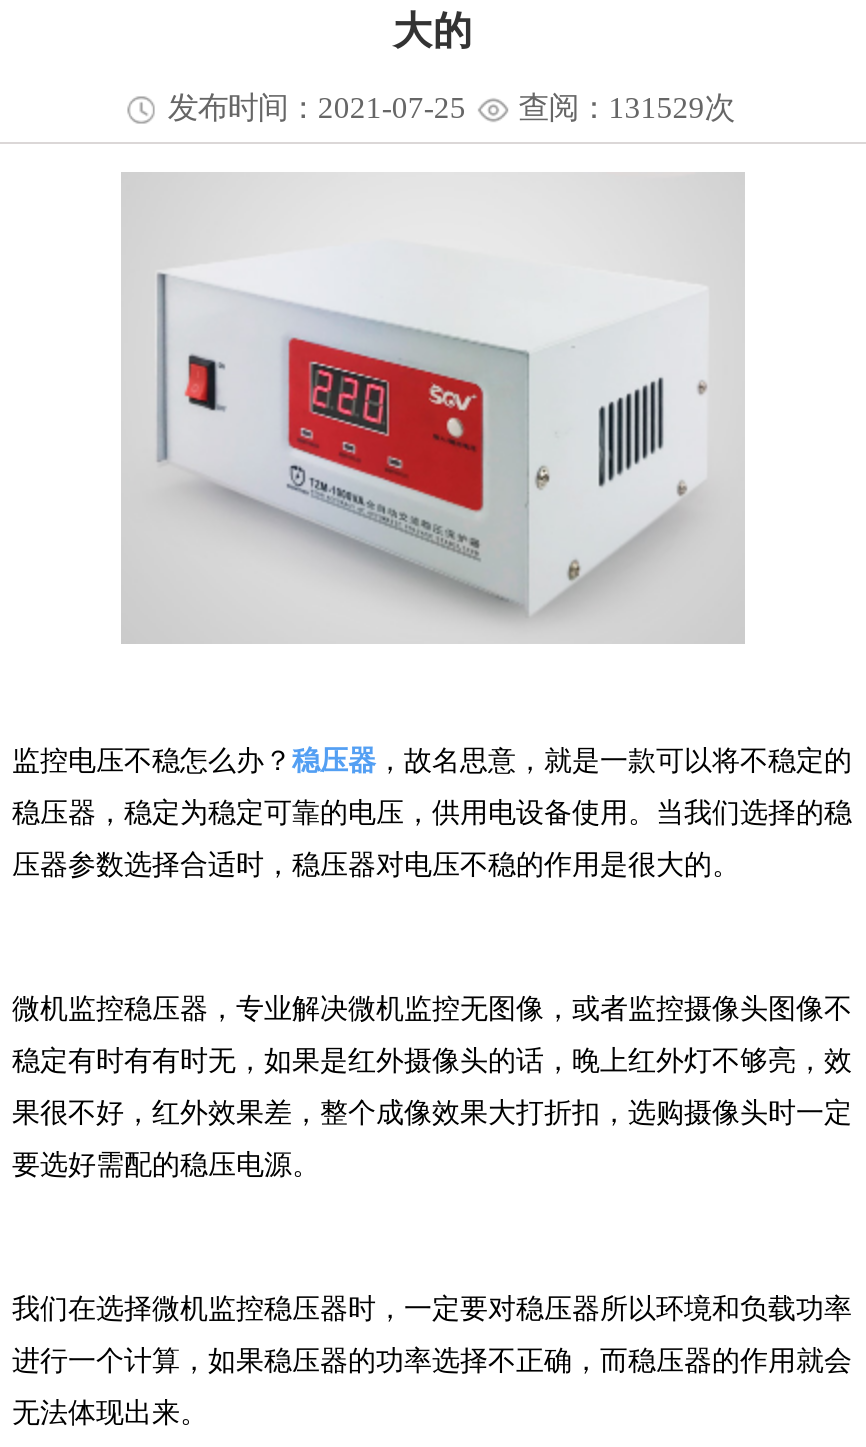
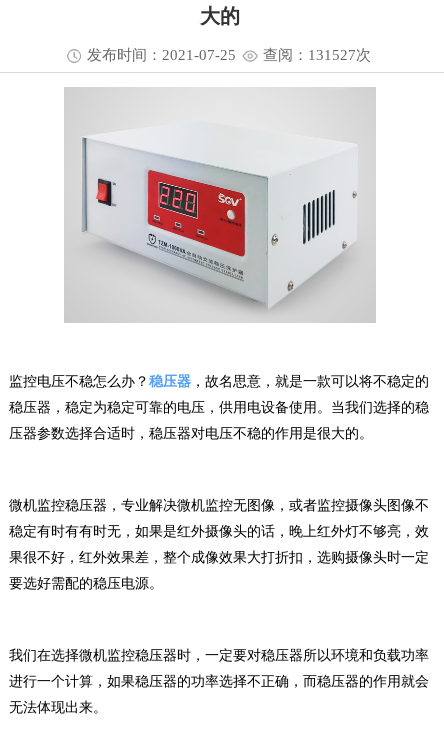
[168,90,734,124] 发布时间：2021-07-25 查阅：131529次 -> [87,46,371,63] 发布时间：2021-07-25 查阅：131527次

